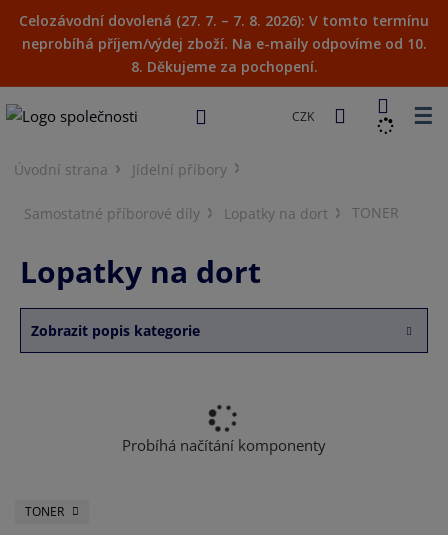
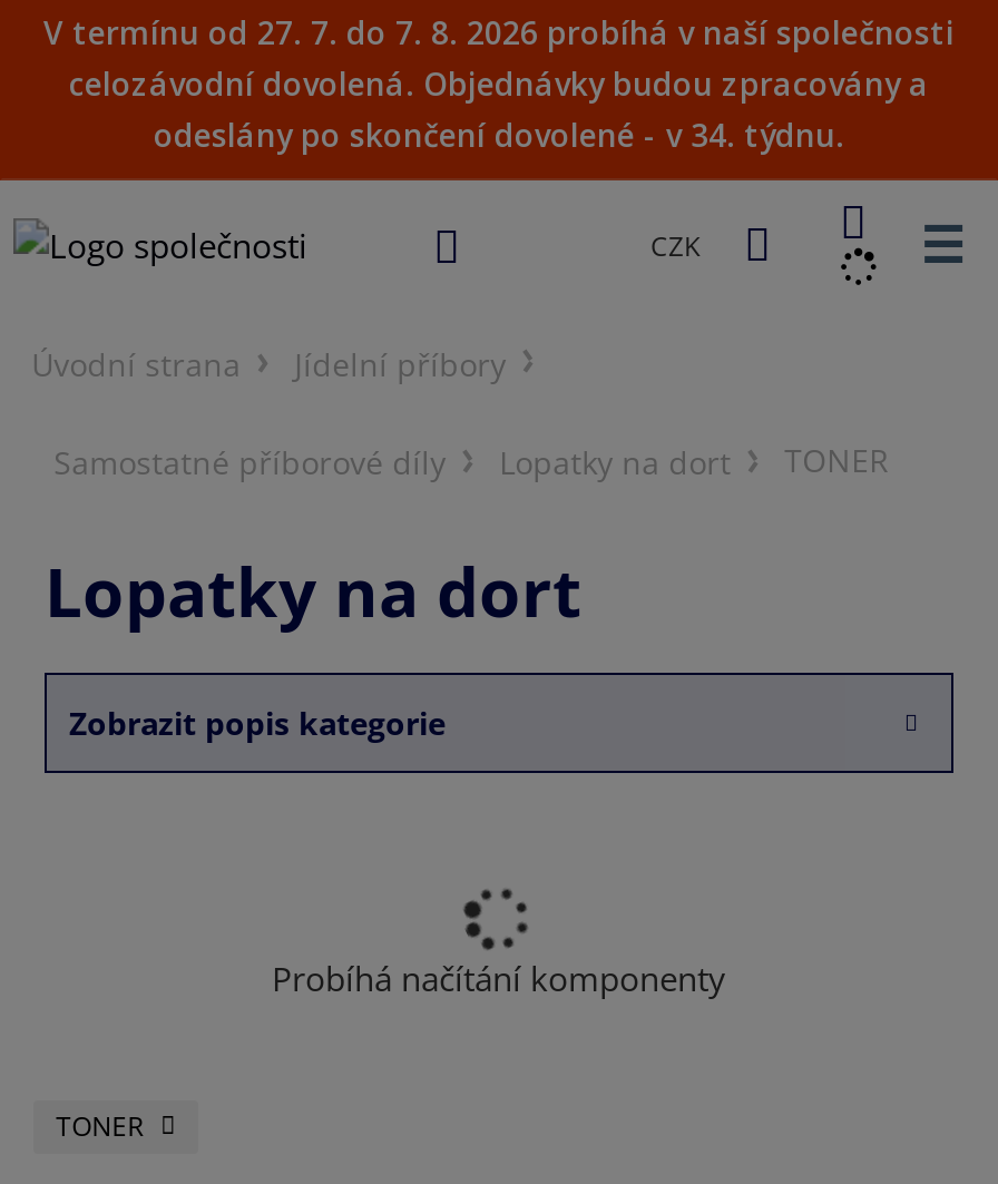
[19,11,429,76] Celozávodní dovolená (27. 7. – 7. 8. 2026): V tomto termínu | neprobíhá příjem/výdej zboží. Na e-maily odpovíme od 10. | 8. Děkujeme za pochopení. -> [43,11,955,156] V termínu od 27. 7. do 7. 8. 2026 probíhá v naší společnosti | celozávodní dovolená. Objednávky budou zpracovány a | odeslány po skončení dovolené - v 34. týdnu.

